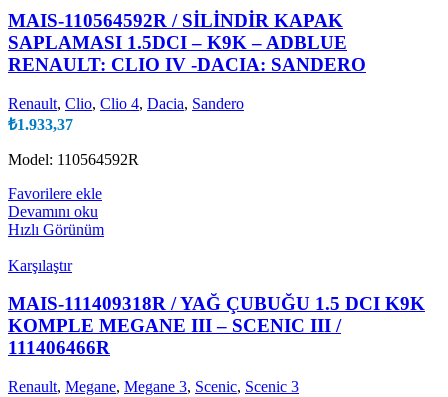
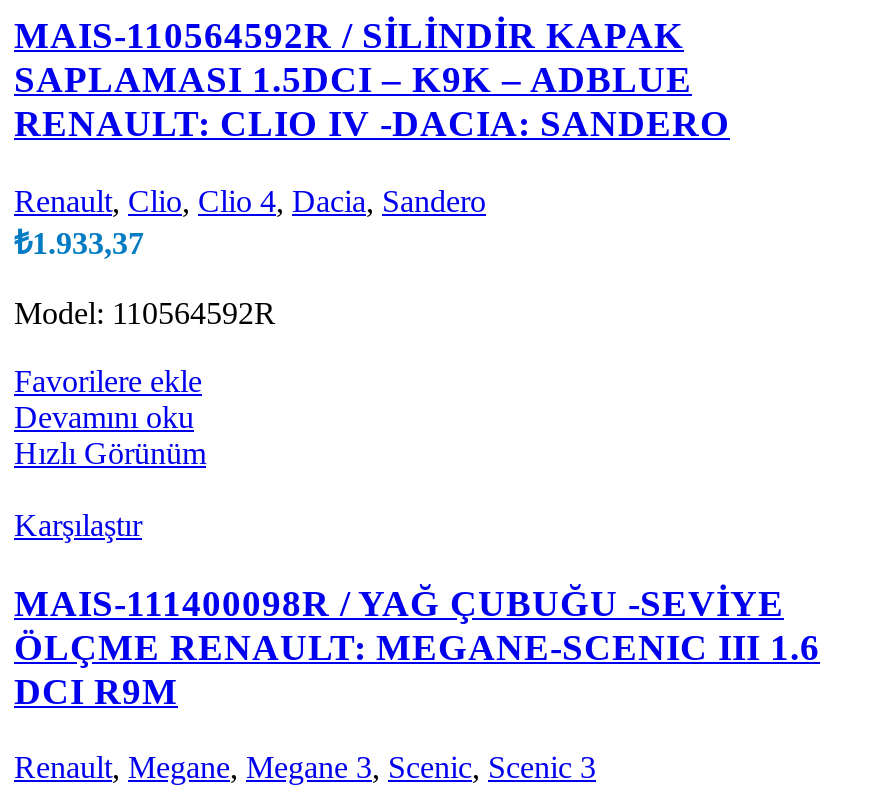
[8,293,425,358] MAIS-111409318R / YAĞ ÇUBUĞU 1.5 DCI K9K | KOMPLE MEGANE III – SCENIC III / | 111406466R -> [14,581,820,711] MAIS-111400098R / YAĞ ÇUBUĞU -SEVİYE | ÖLÇME RENAULT: MEGANE-SCENIC III 1.6 | DCI R9M

